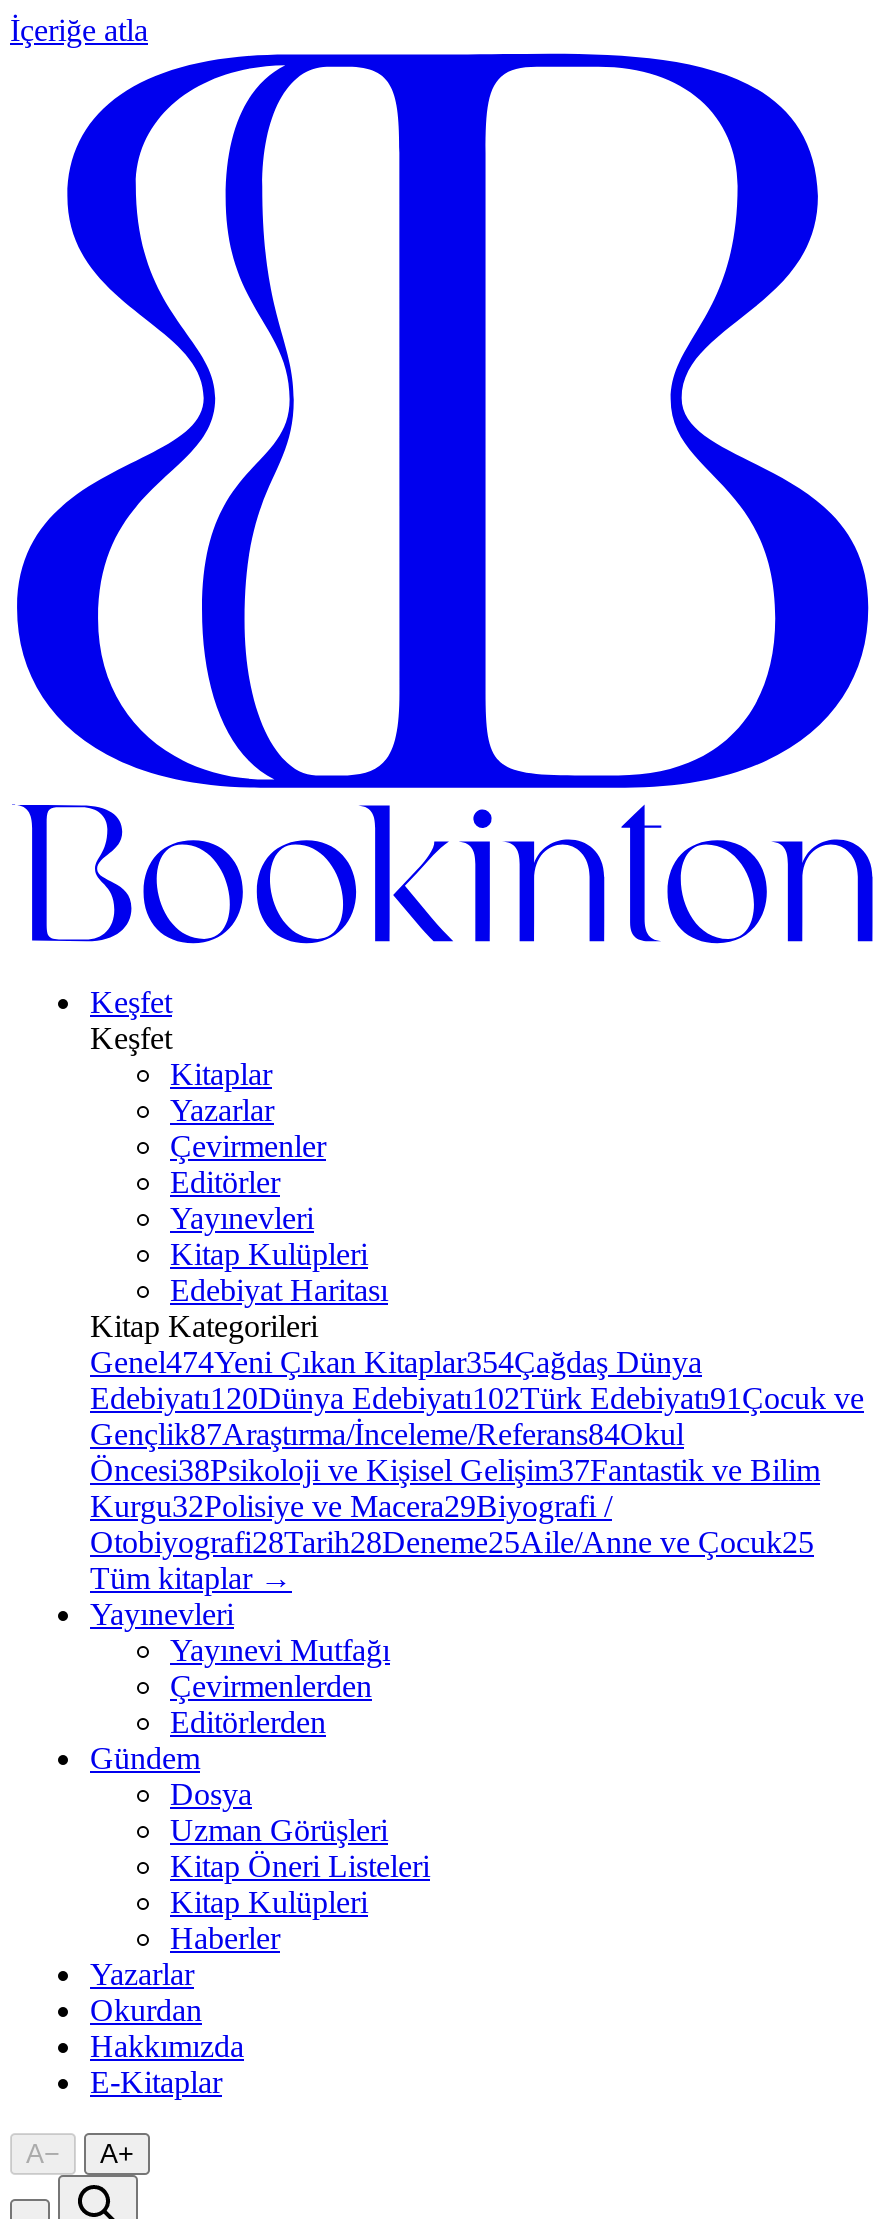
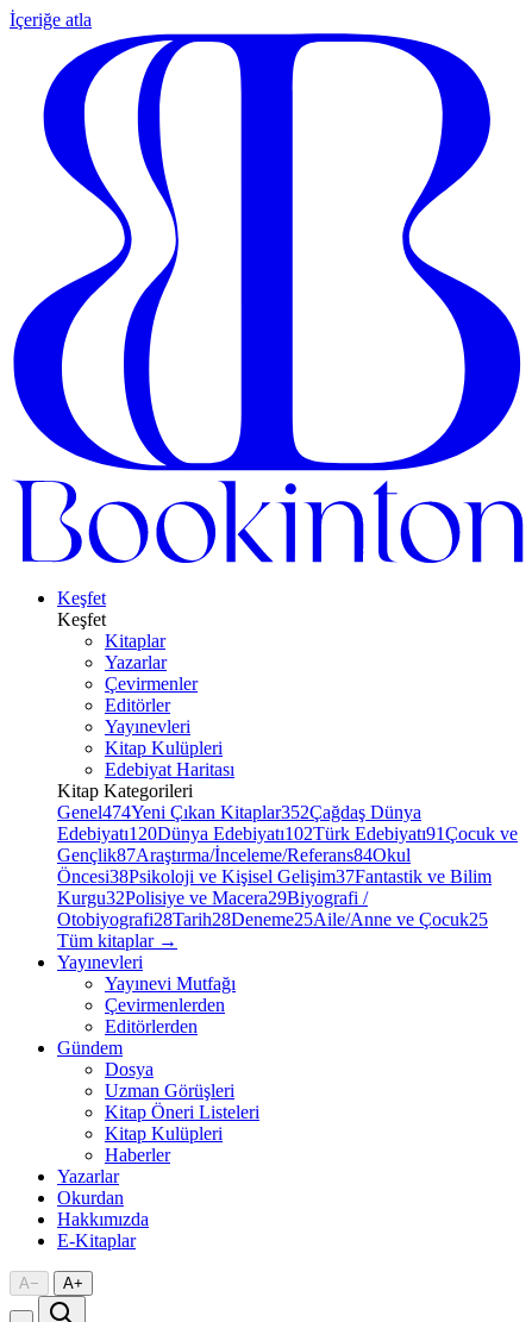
[90,1345,702,1379] Genel474Yeni Çıkan Kitaplar354Çağdaş Dünya -> [57,802,421,822] Genel474Yeni Çıkan Kitaplar352Çağdaş Dünya

